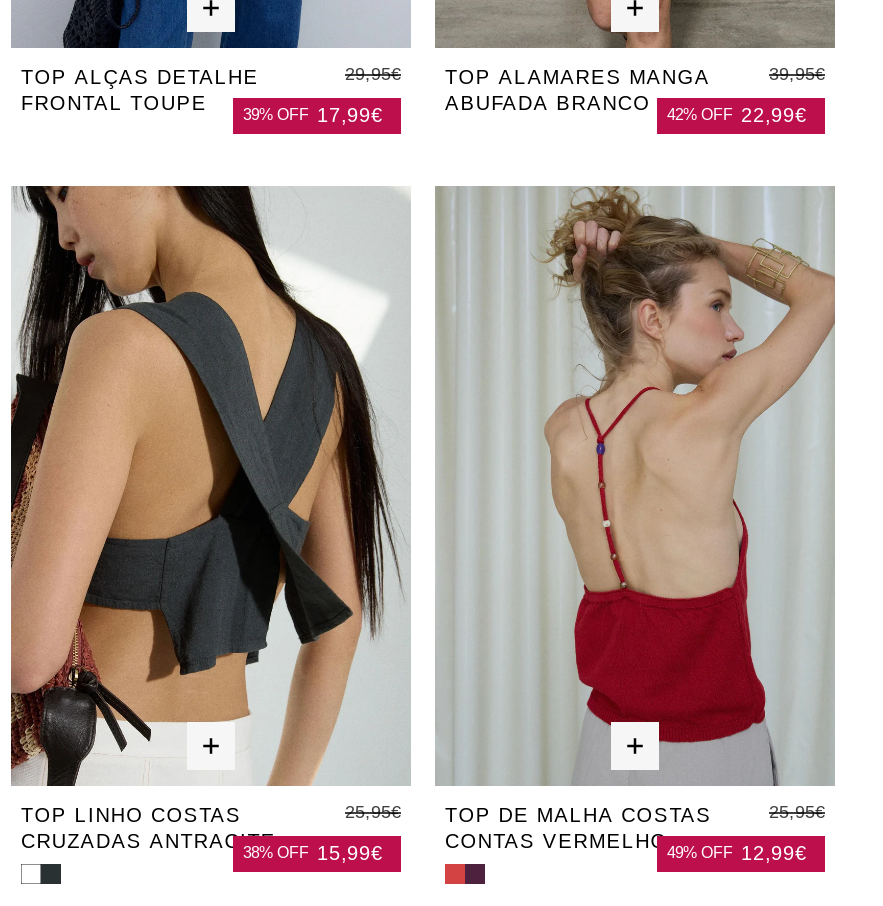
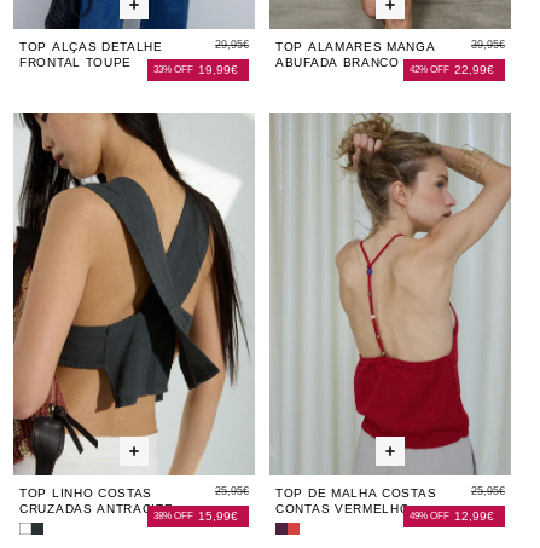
[243,105,383,127] 39% OFF 17,99€ -> [153,63,238,77] 33% OFF 19,99€

